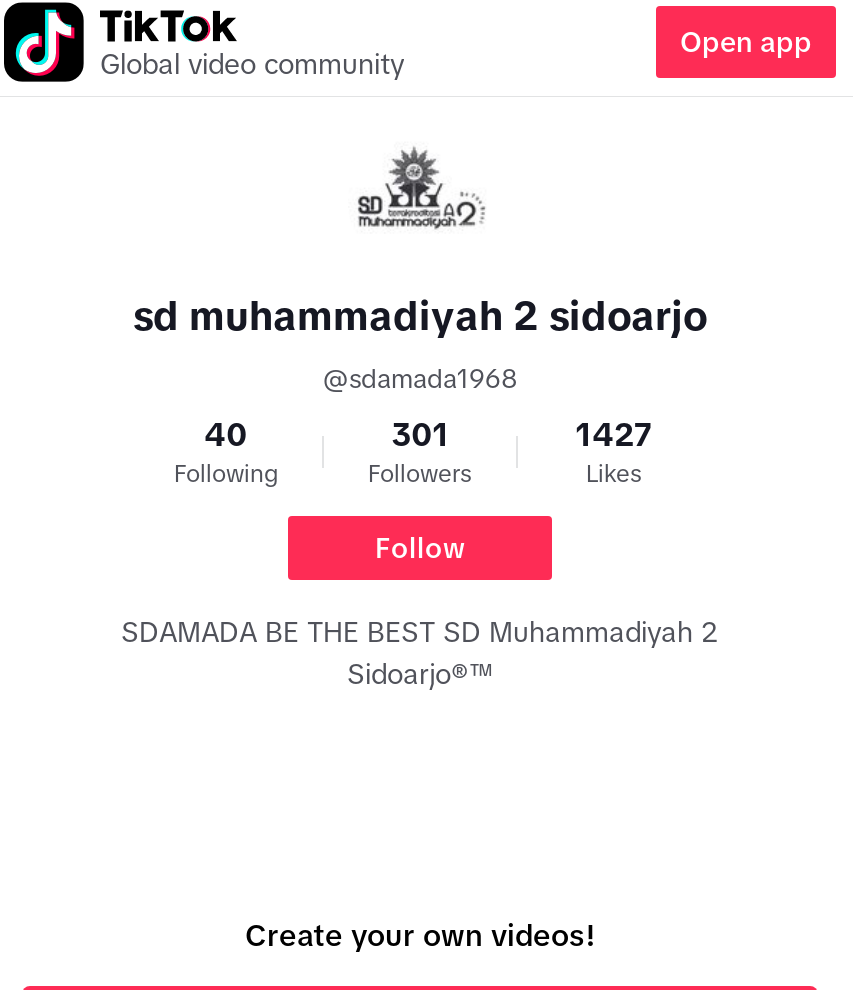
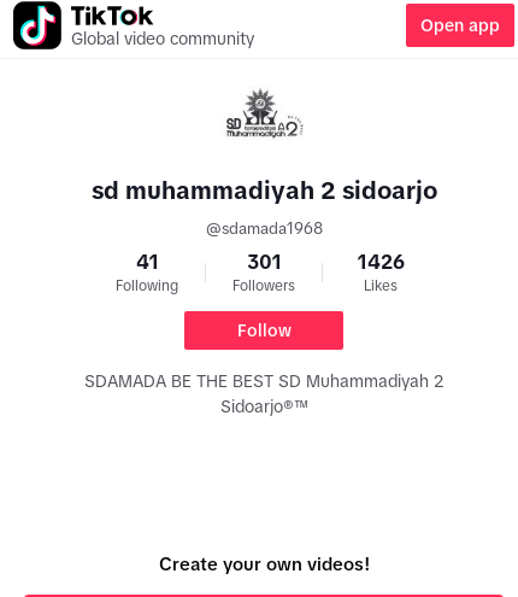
[204,416,248,452] 40 -> [136,251,158,273] 41
[576,416,652,452] 1427 -> [357,251,404,273] 1426

